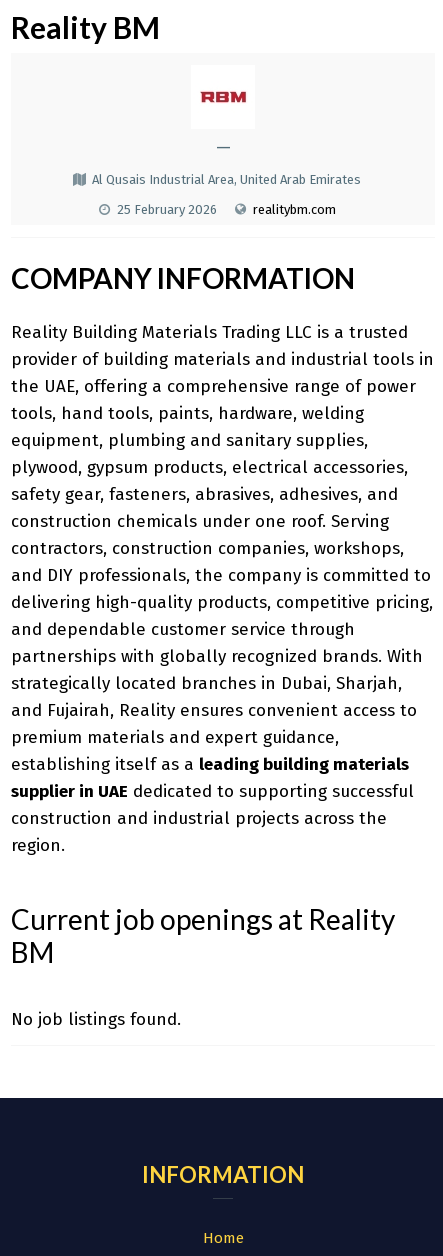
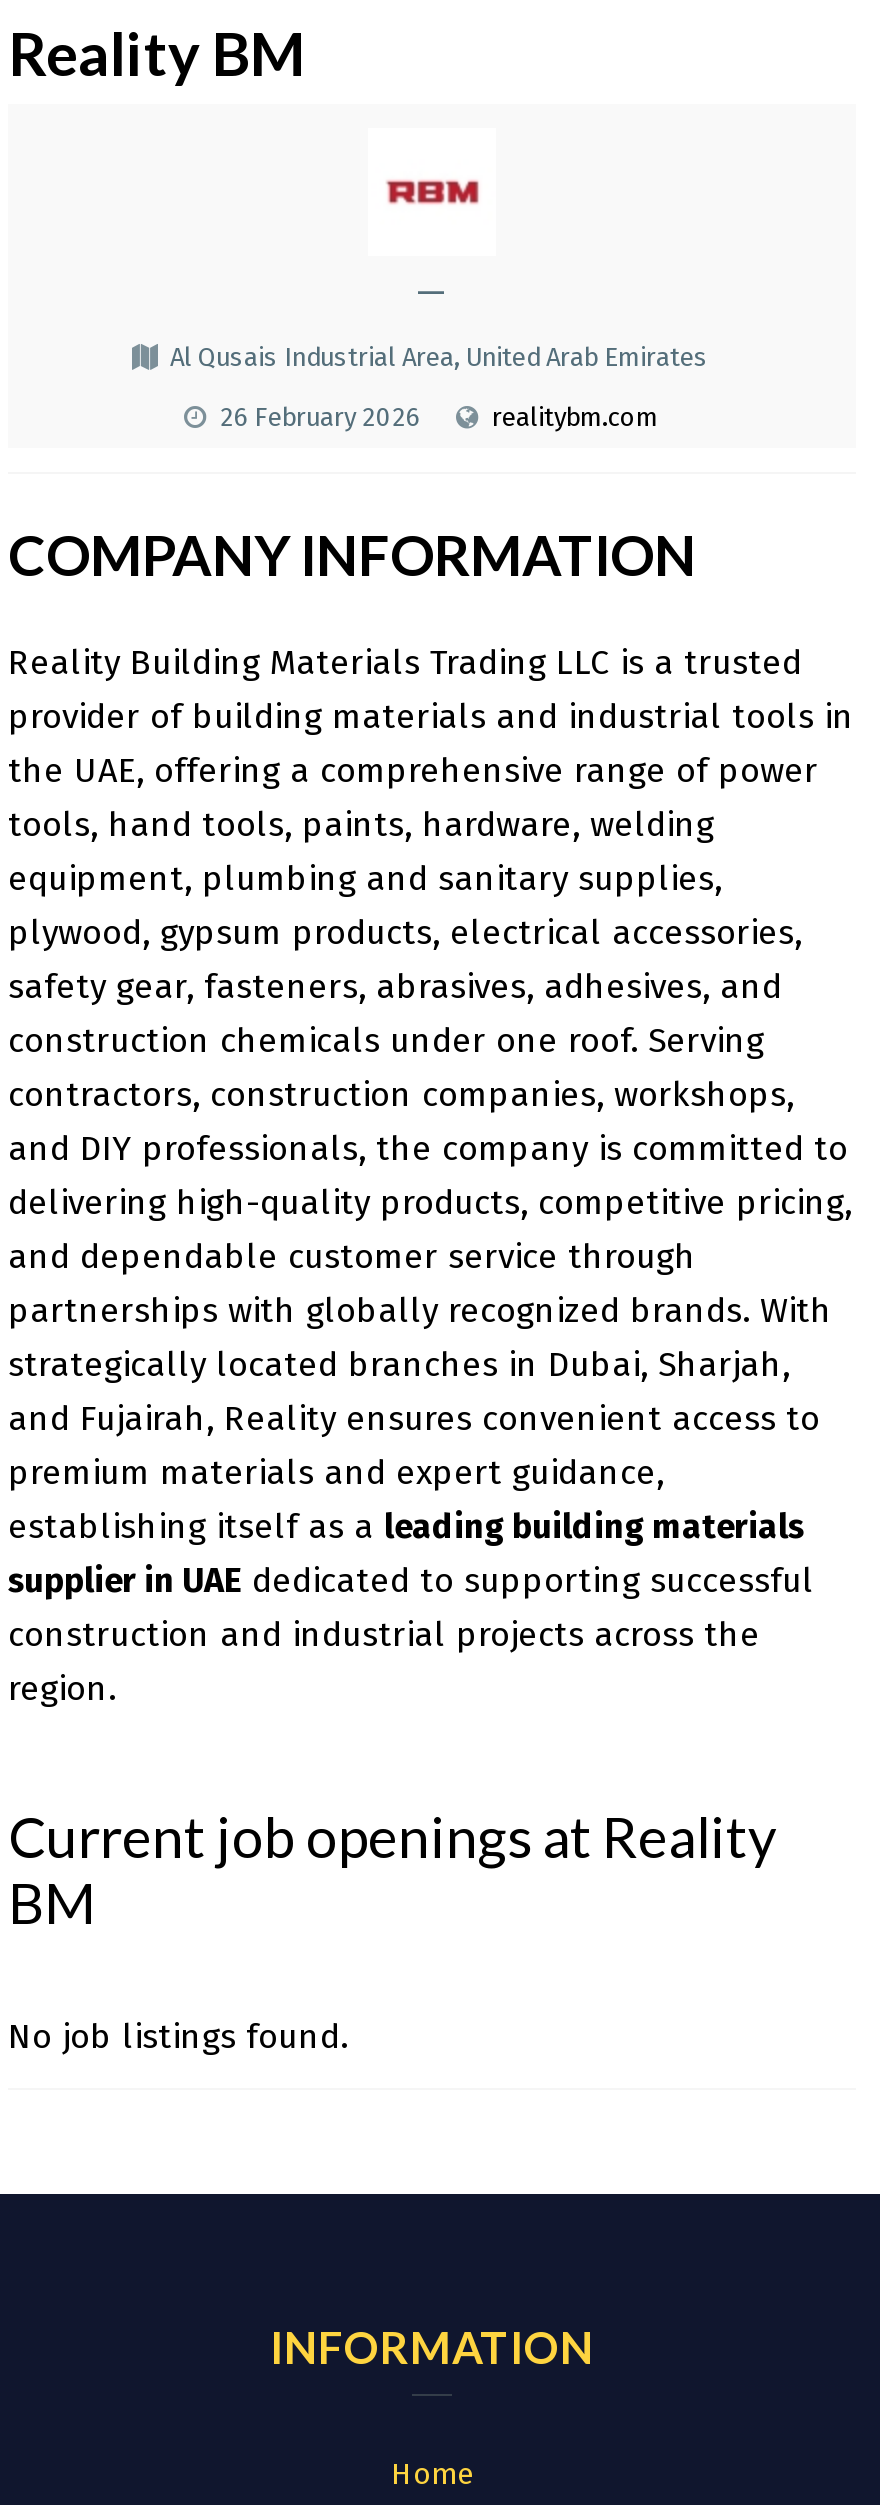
[117,202,217,217] 25 February 2026 -> [220,402,420,432] 26 February 2026

